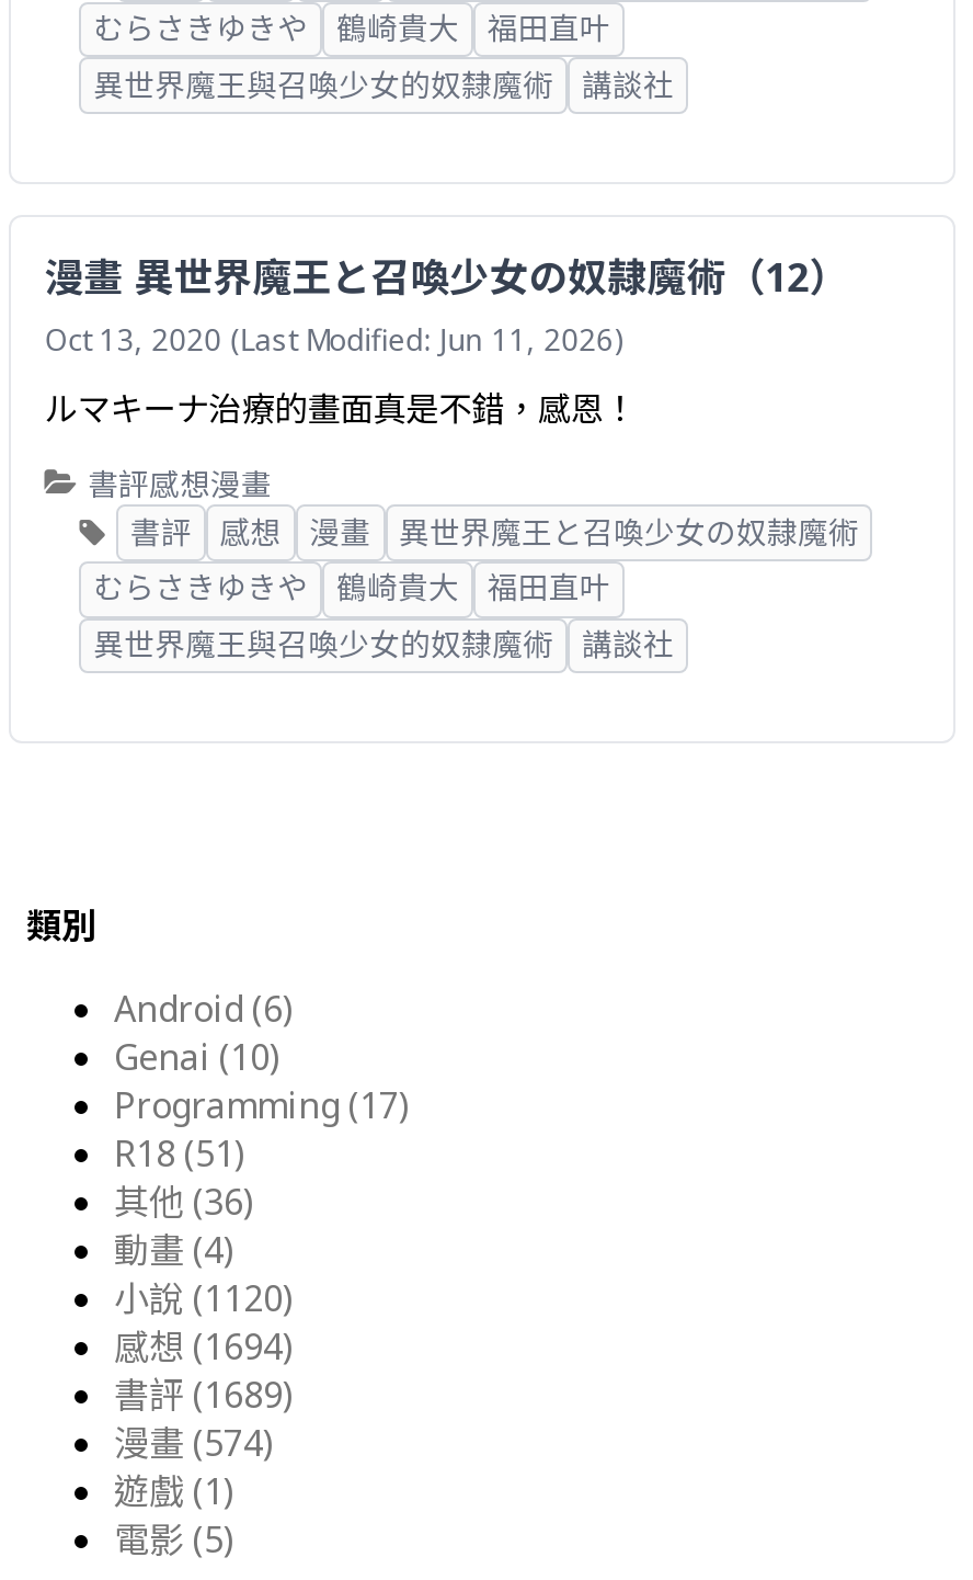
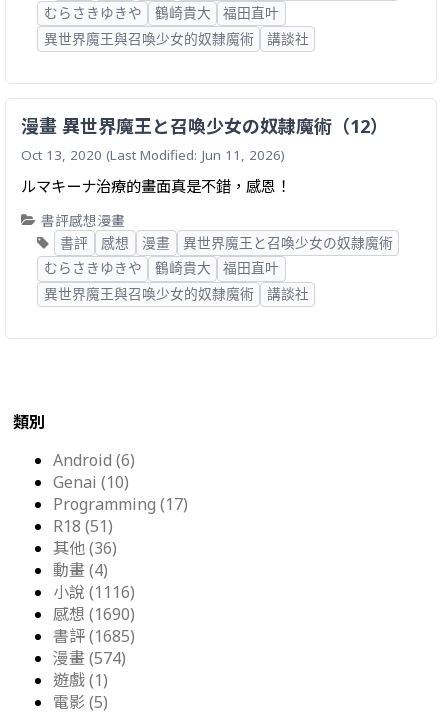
[114,1275,294,1323] 小說 (1120) -> [53,581,135,603] 小說 (1116)
[114,1323,294,1371] 感想 (1694) -> [53,603,135,625] 感想 (1690)
[114,1371,294,1419] 書評 (1689) -> [53,625,135,647] 書評 (1685)

